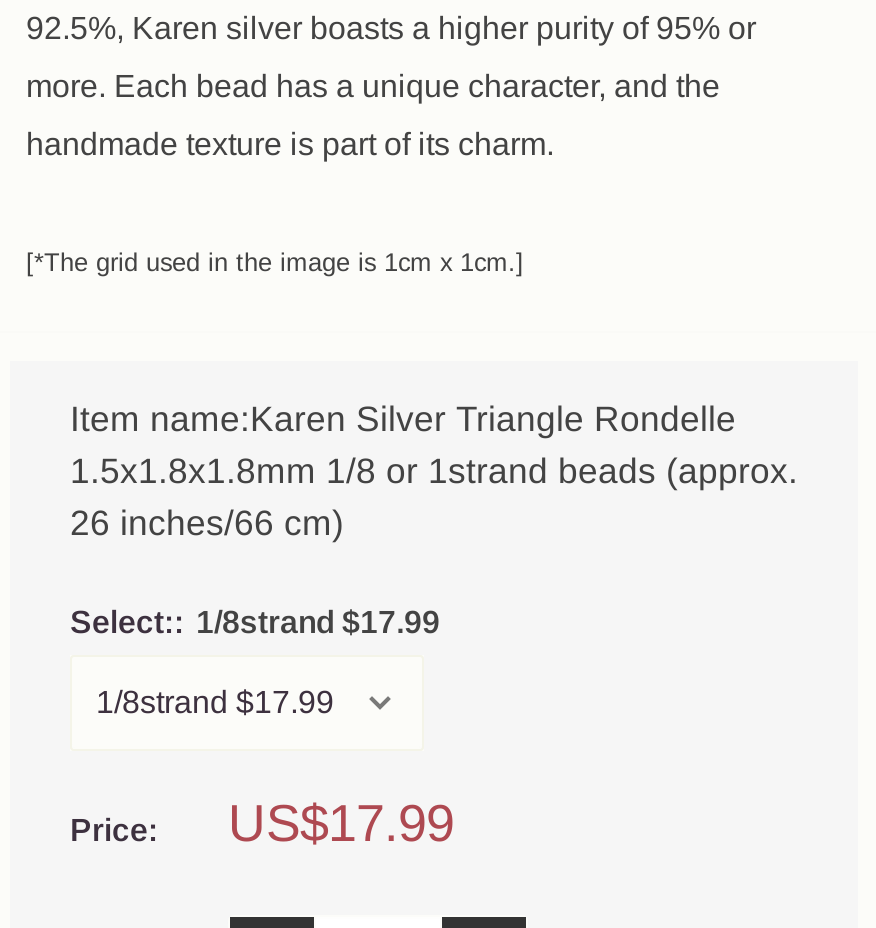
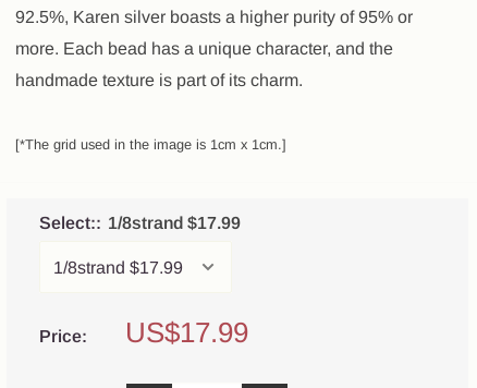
[70,398,798,542] Item name:Karen Silver Triangle Rondelle | 1.5x1.8x1.8mm 1/8 or 1strand beads (approx. | 26 inches/66 cm) -> none

